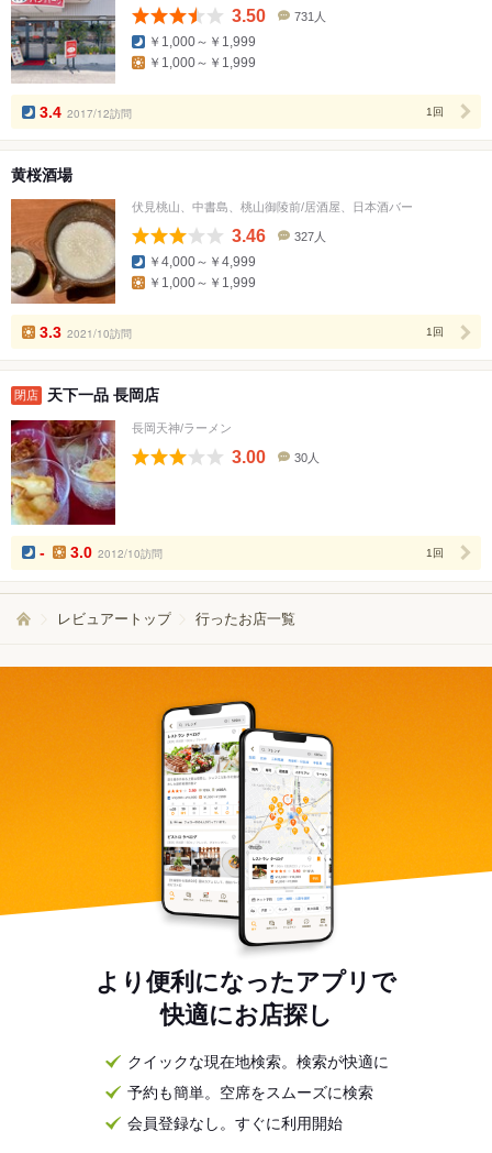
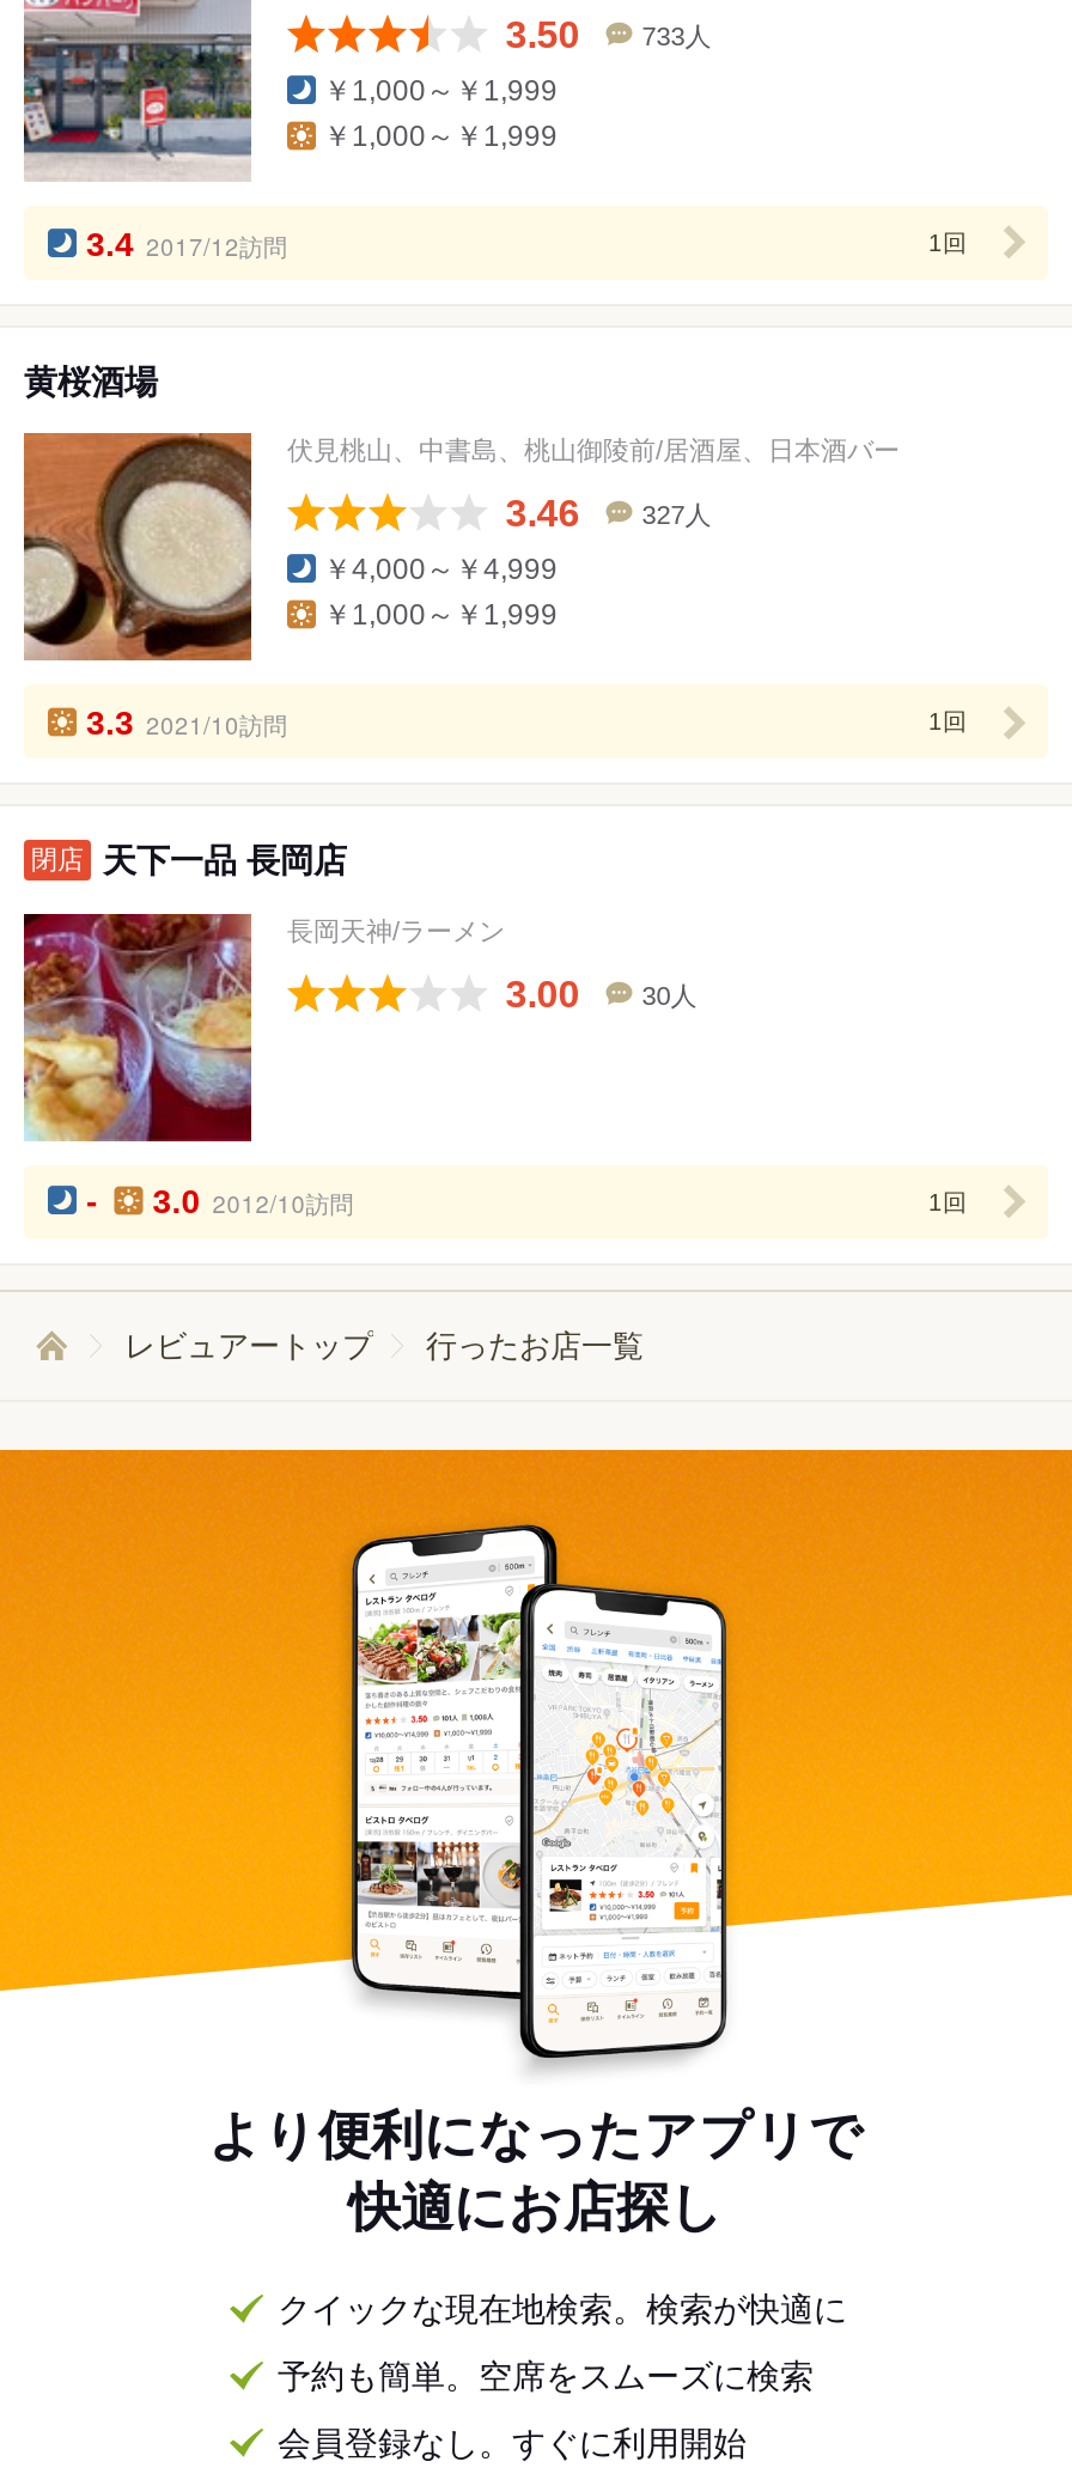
[295,10,326,23] 731人 -> [642,22,711,51] 733人

